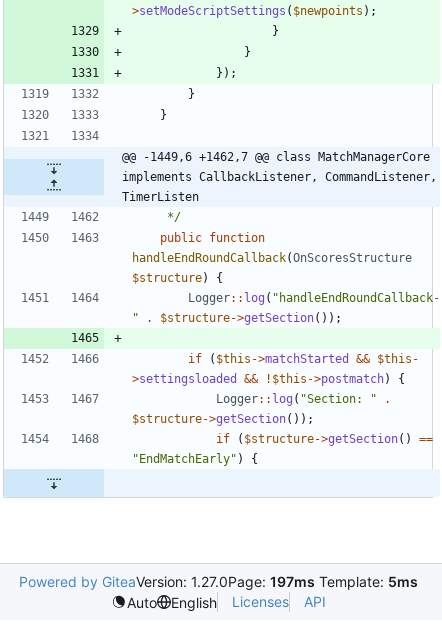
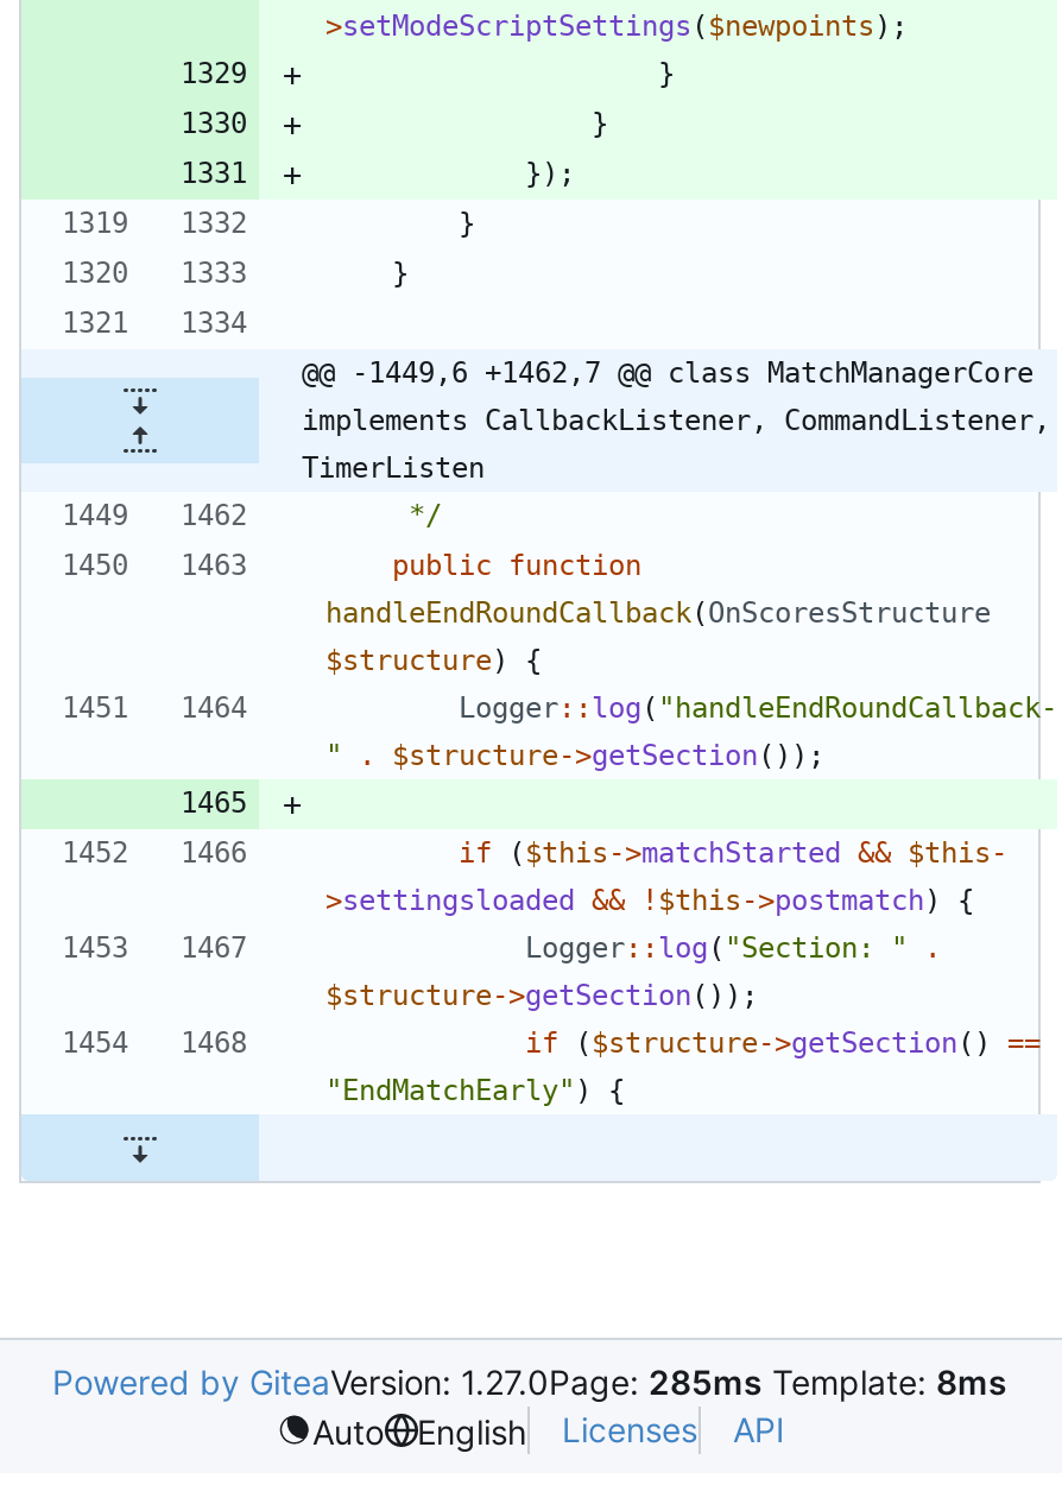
[18,573,417,590] Powered by GiteaVersion: 1.27.0Page: 197ms Template: 5ms -> [52,1361,1007,1402] Powered by GiteaVersion: 1.27.0Page: 285ms Template: 8ms

